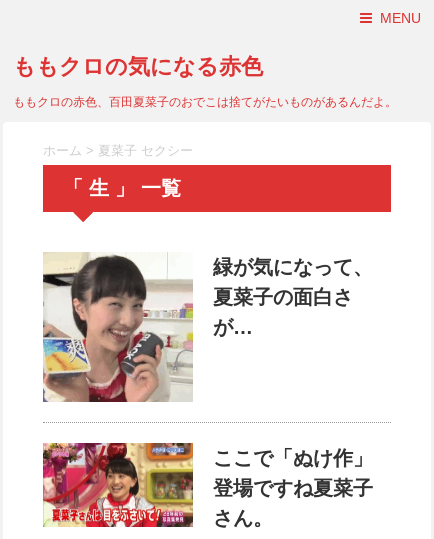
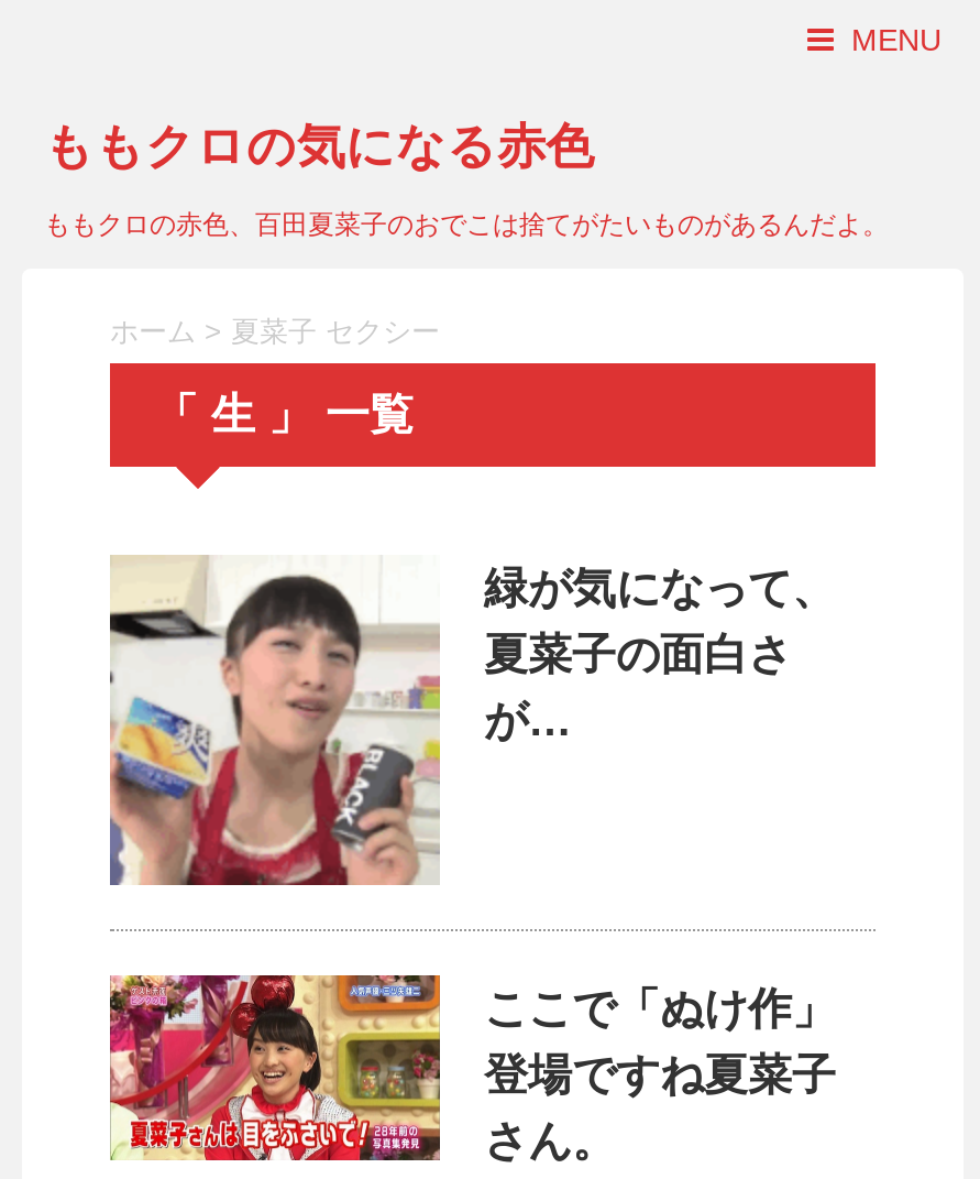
[42,254,193,403] [image] -> [108,561,440,887] [image]

